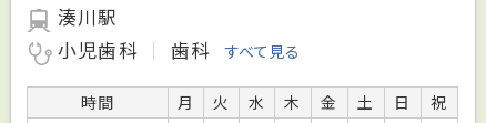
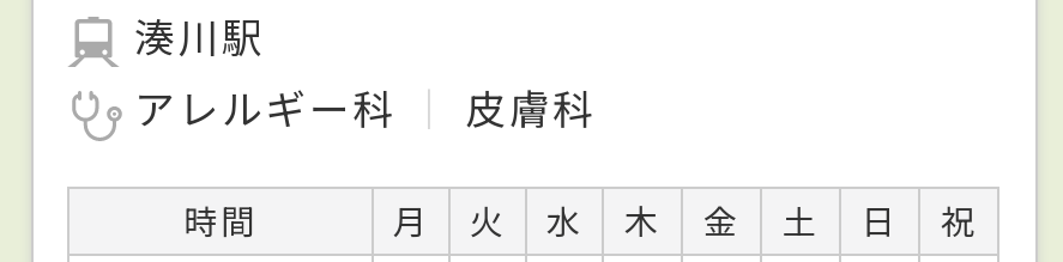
[58,37,300,63] 小児歯科 | 歯科 | すべて見る -> [134,79,596,137] アレルギー科 | 皮膚科

